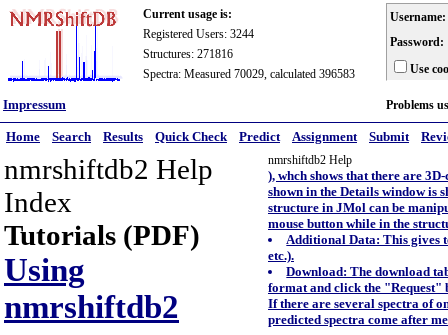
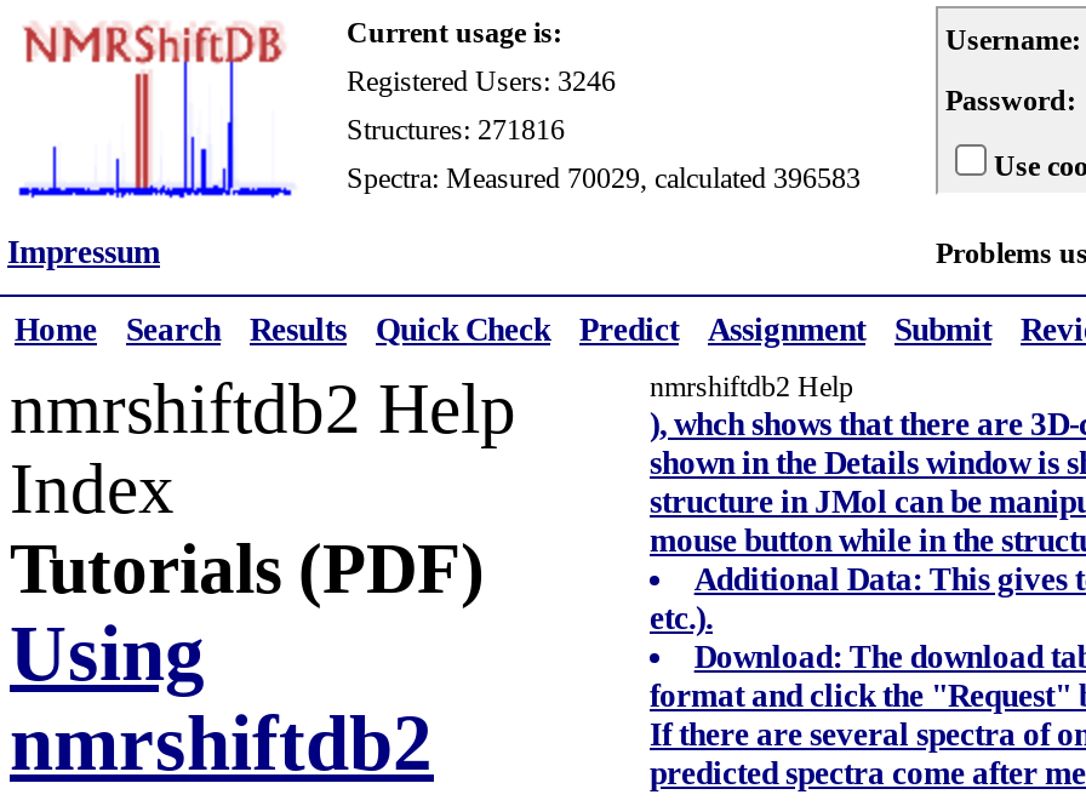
[143,27,254,41] Registered Users: 3244 -> [347,64,616,98] Registered Users: 3246

